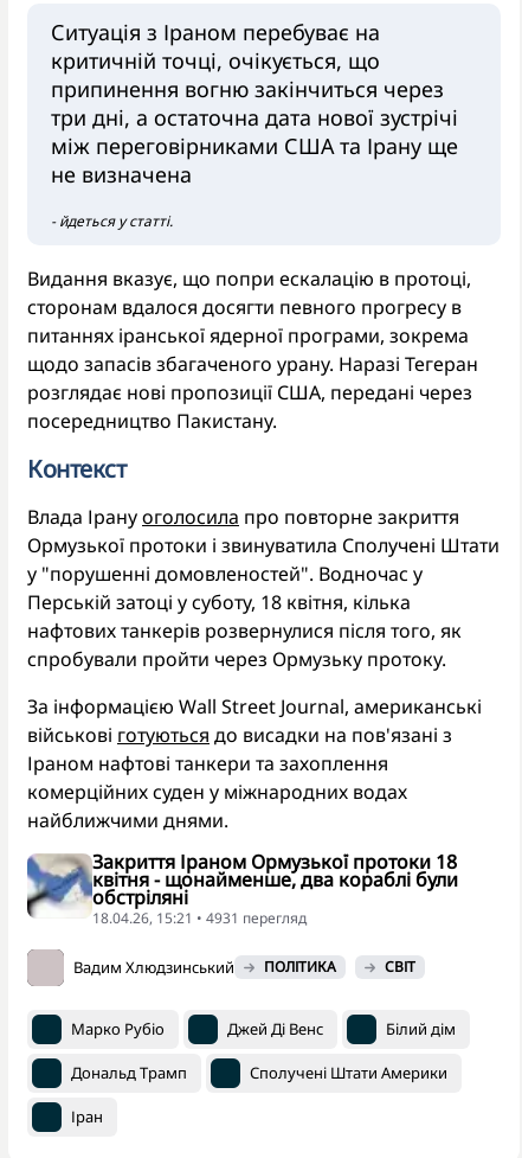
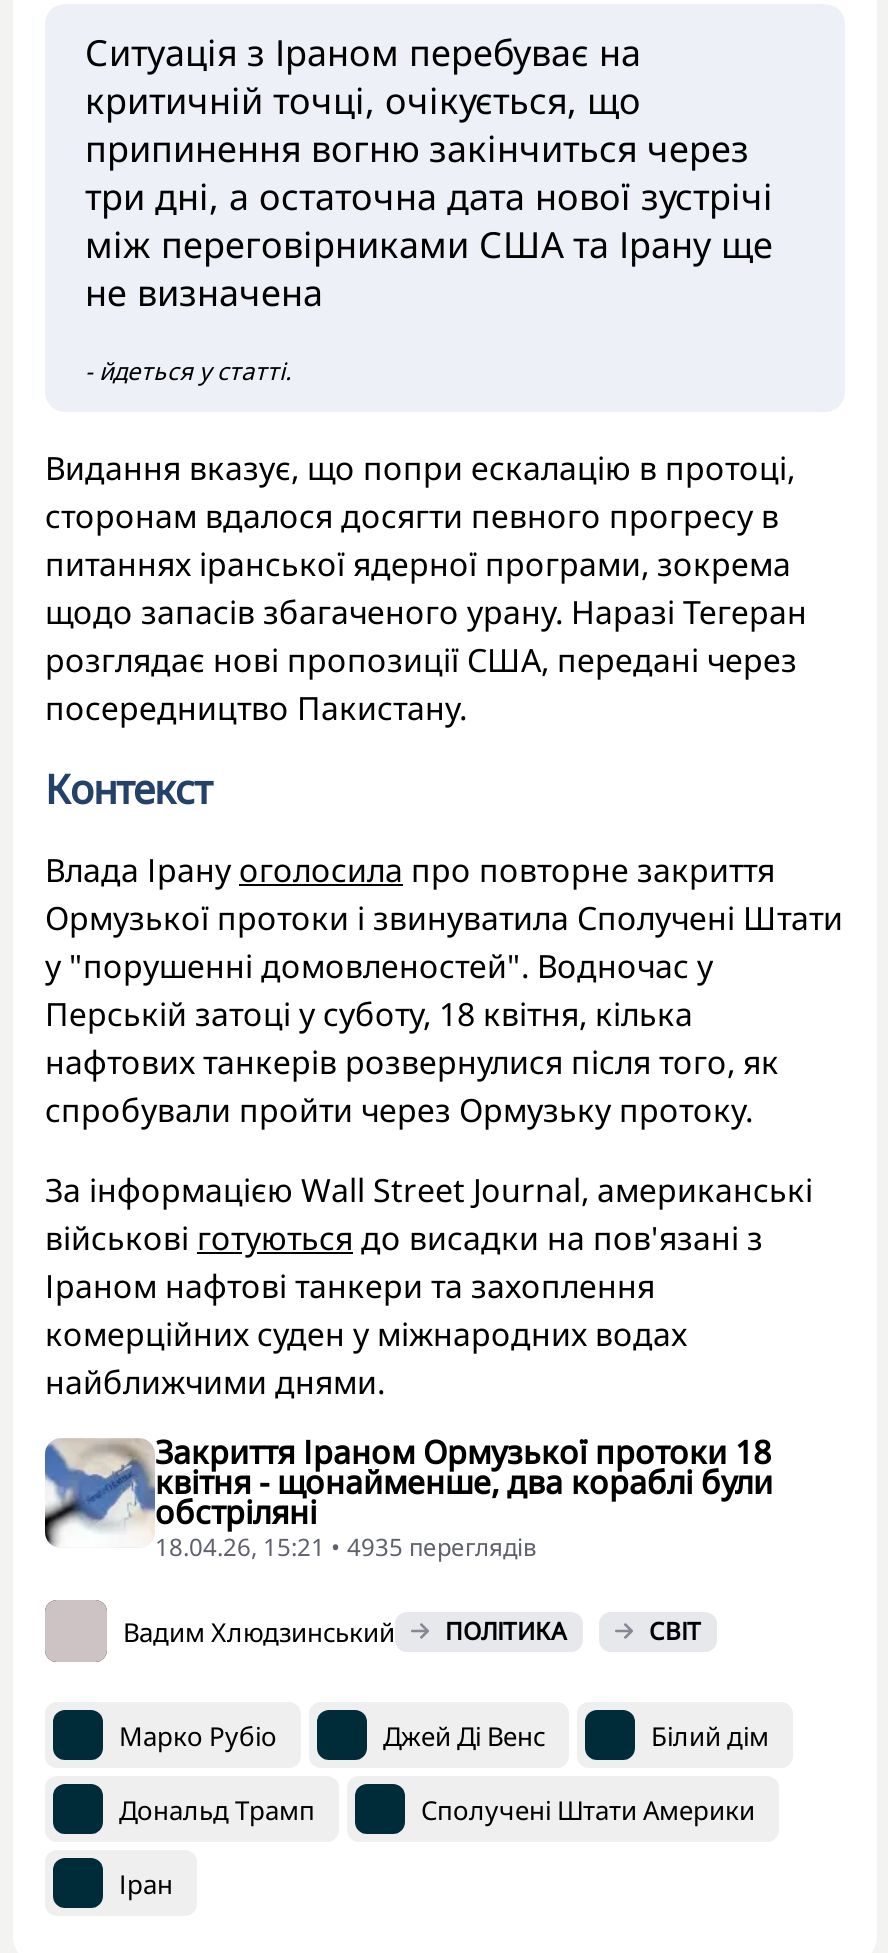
[92,908,307,928] 18.04.26, 15:21 • 4931 перегляд -> [155,1531,537,1565] 18.04.26, 15:21 • 4935 переглядiв

